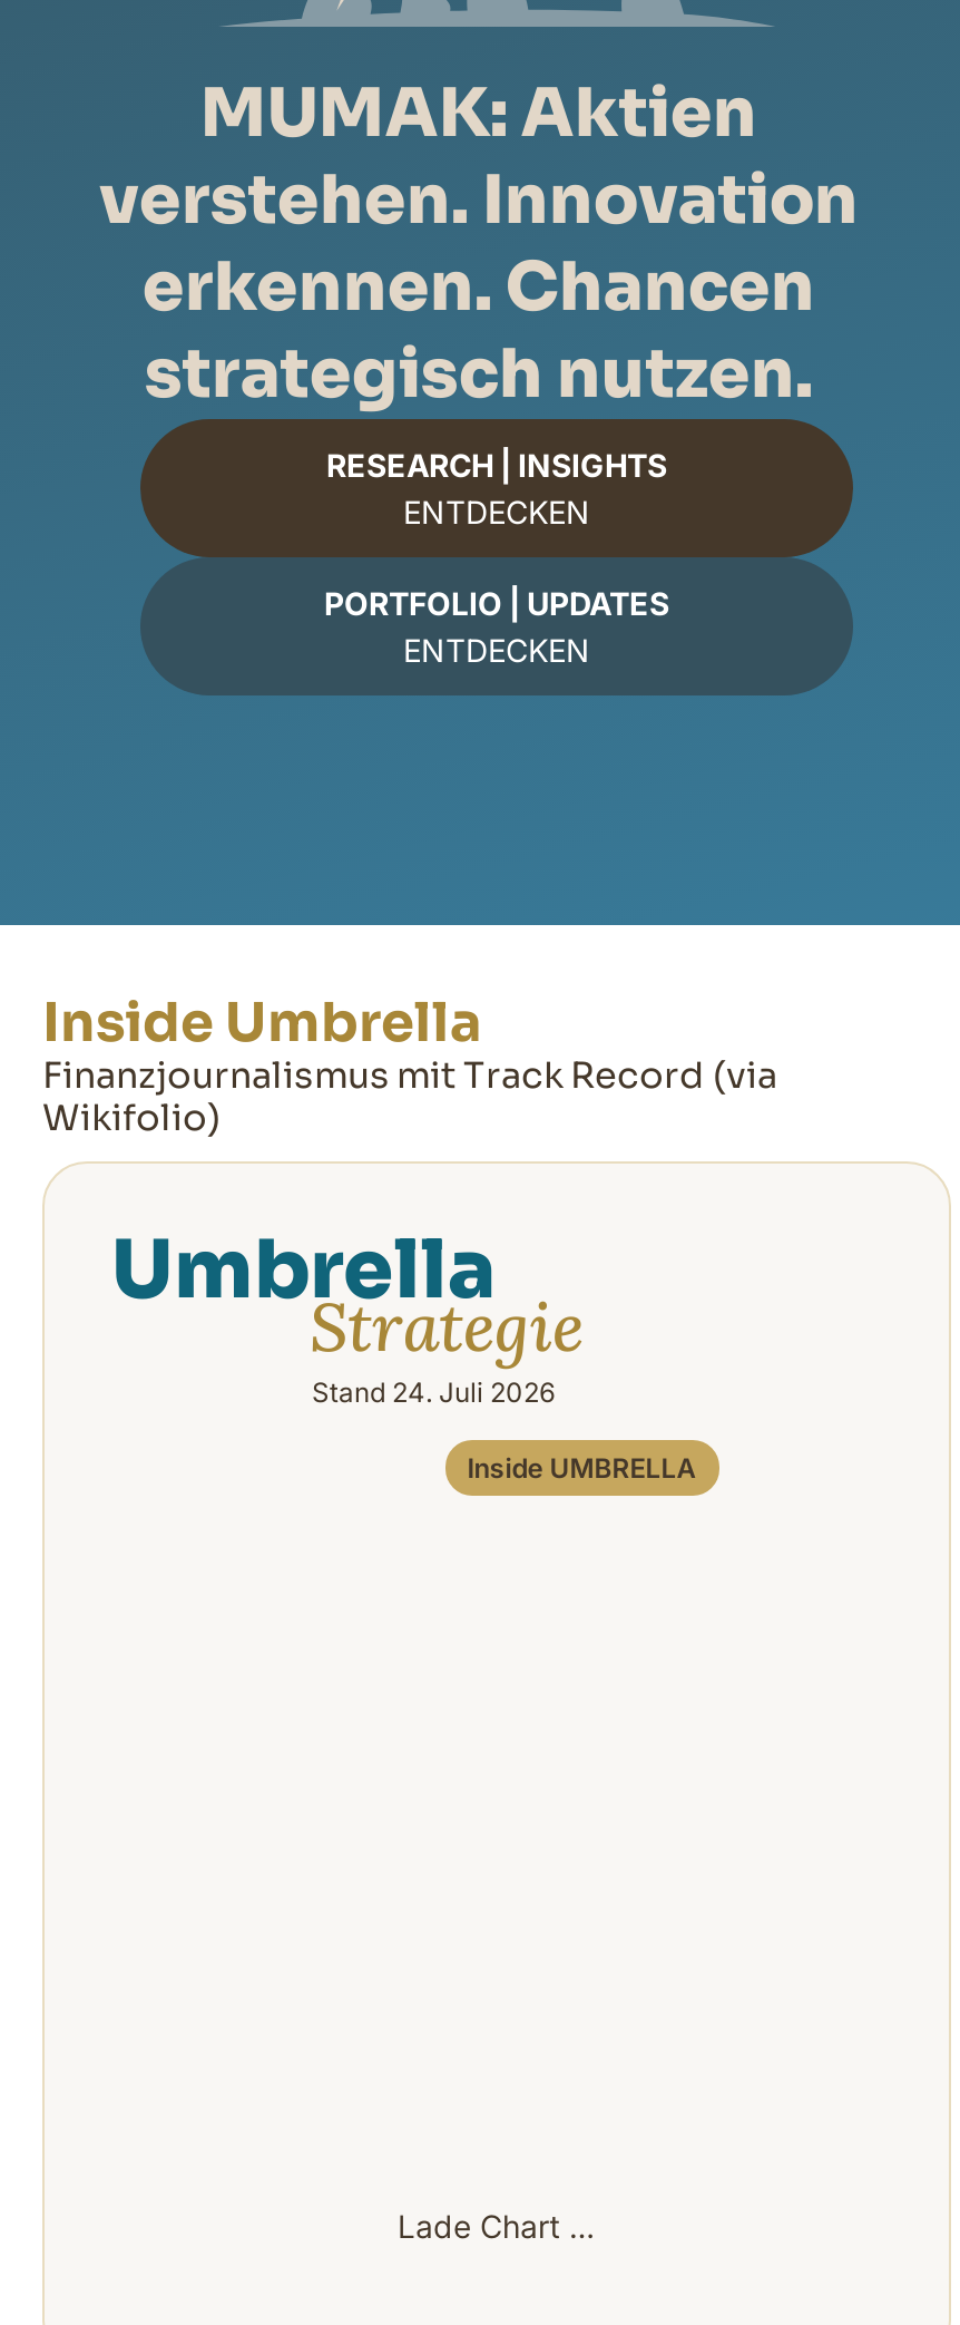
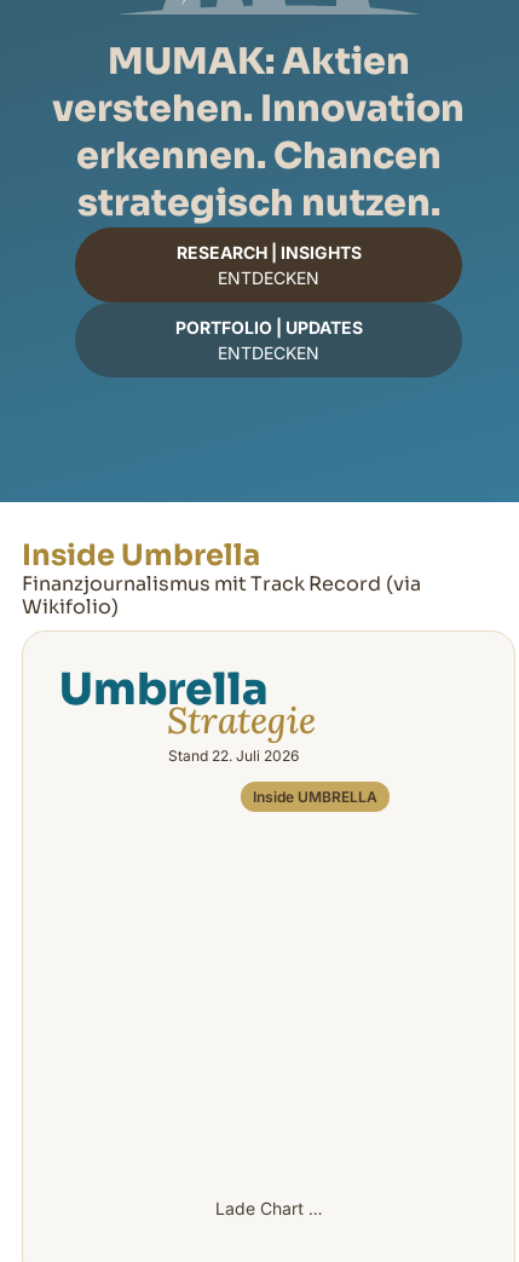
[312,1375,555,1409] Stand 24. Juli 2026 -> [168,747,299,765] Stand 22. Juli 2026

